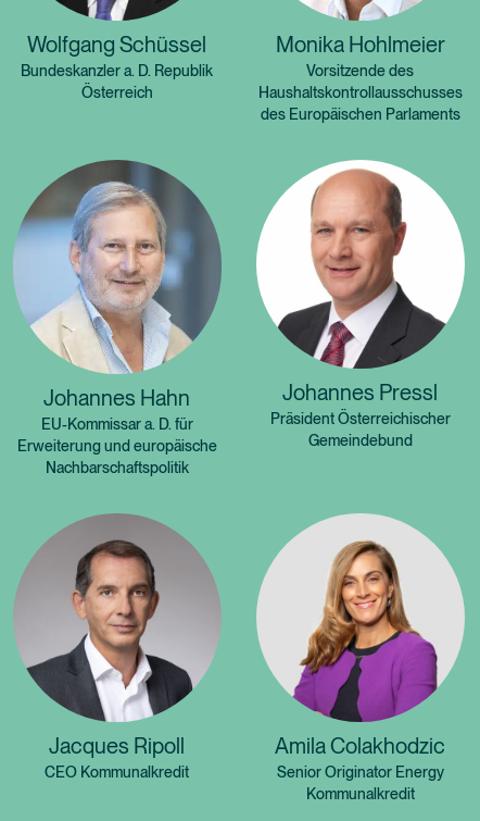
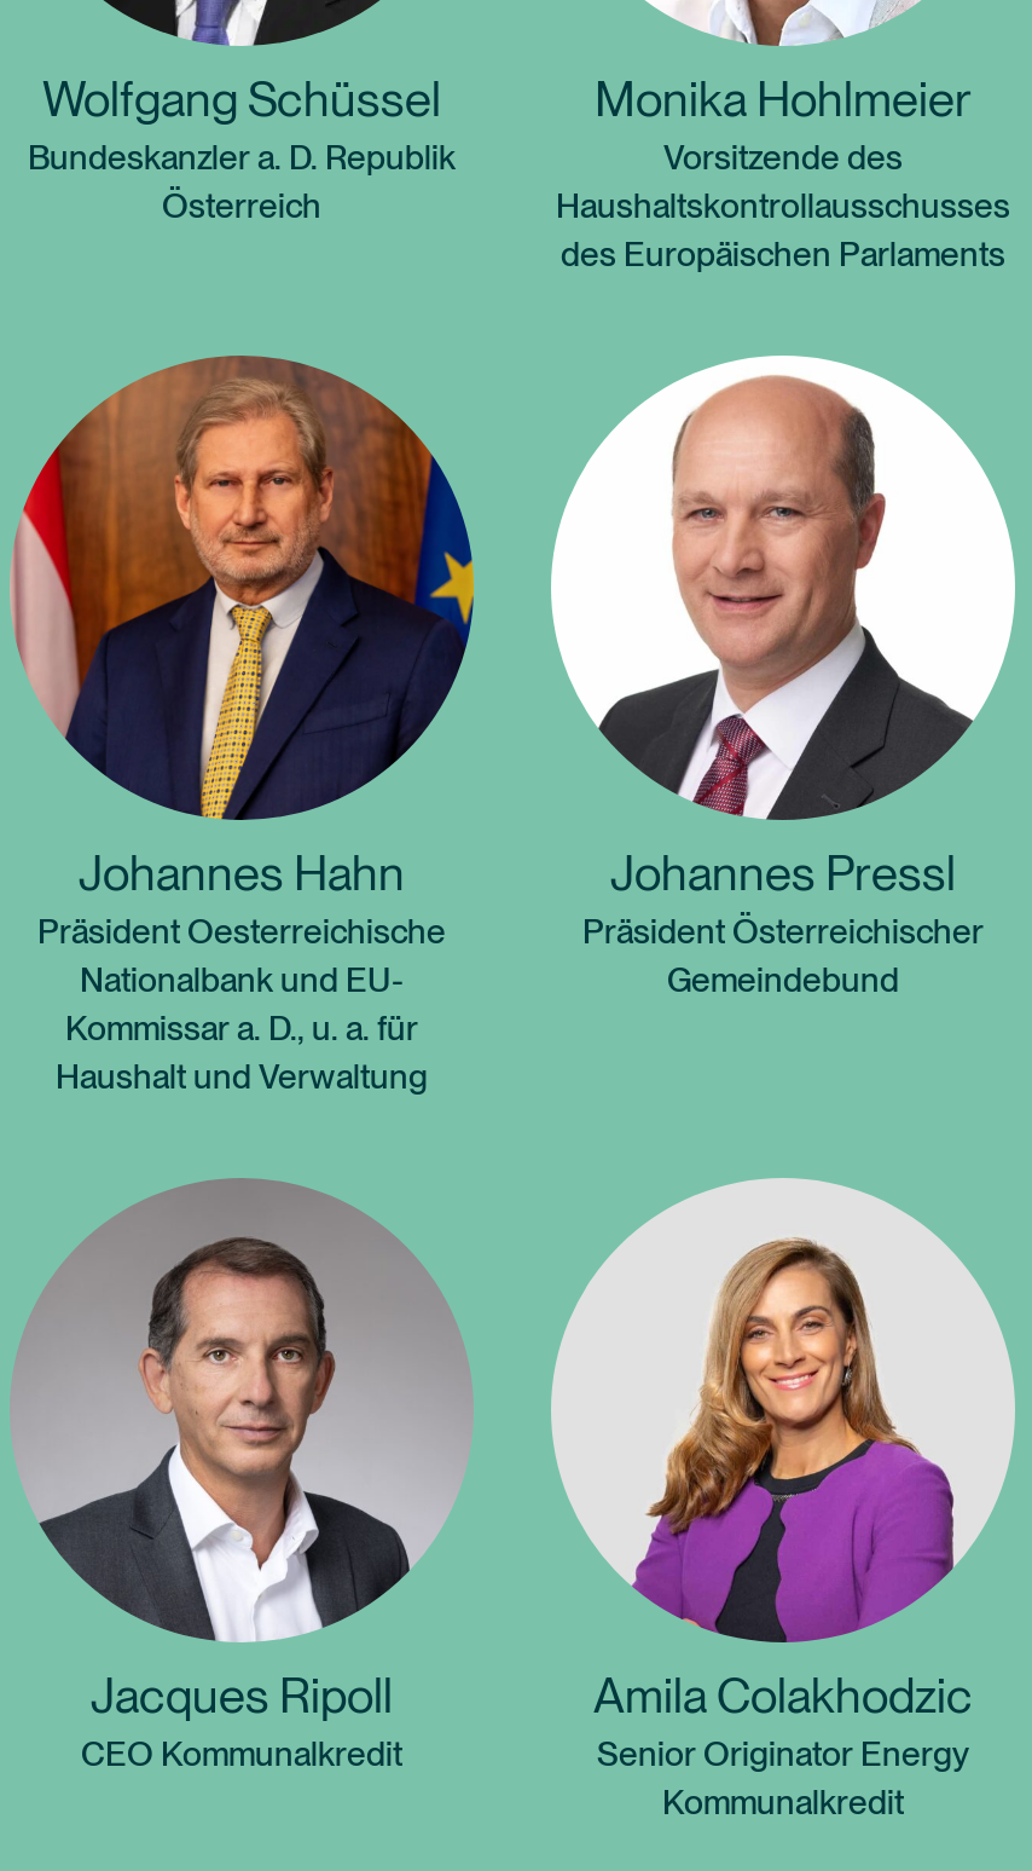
[13,160,222,477] [image] | EU-Kommissar a. D. für | Erweiterung und europäische | Nachbarschaftspolitik -> [10,356,476,1096] [image] | Präsident Oesterreichische | Nationalbank und EU- | Kommissar a. D., u. a. für | Haushalt und Verwaltung

